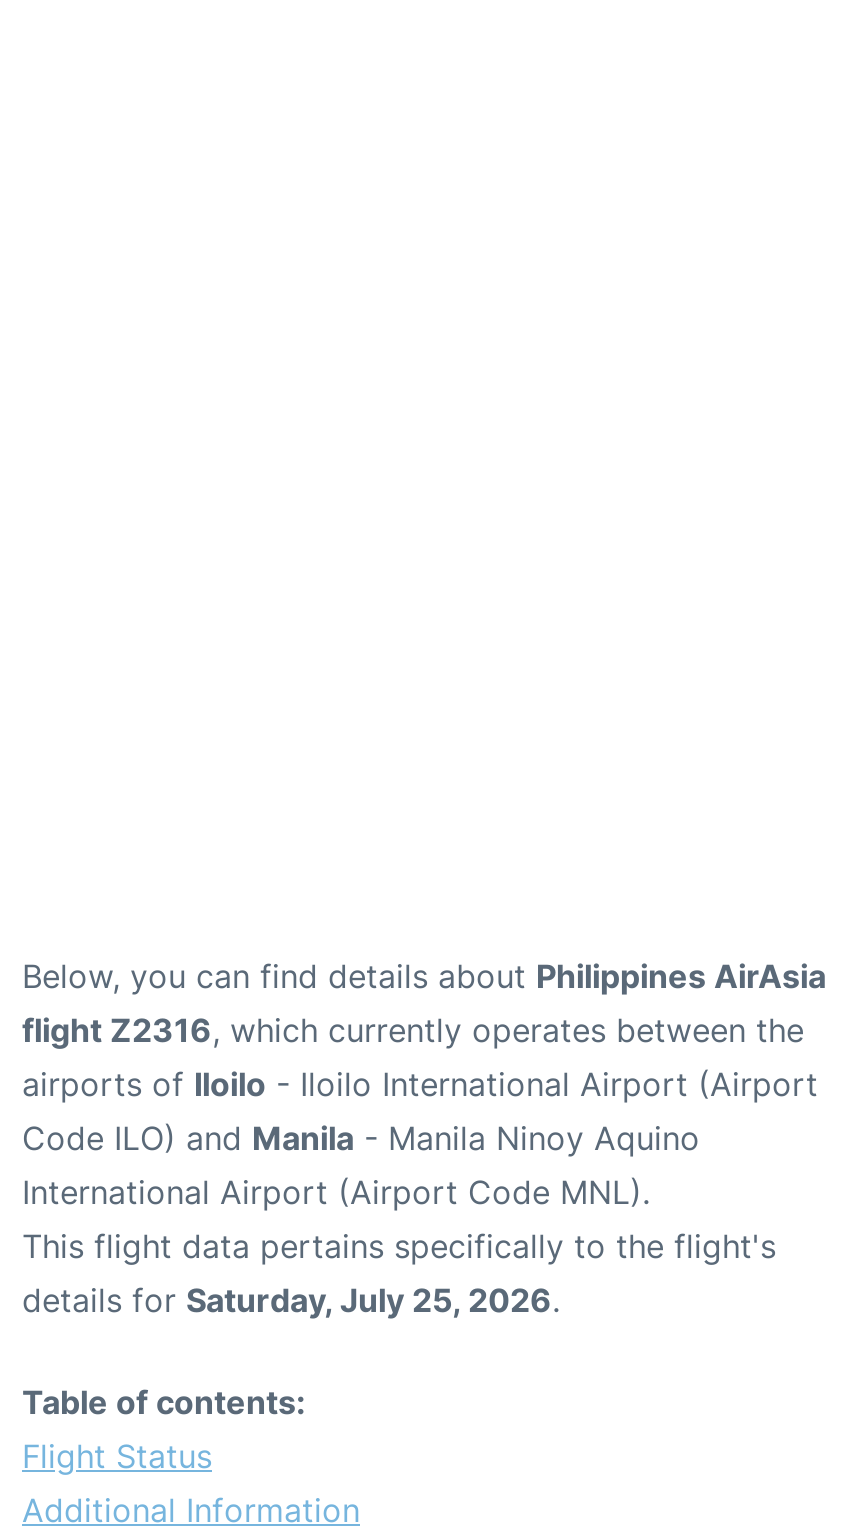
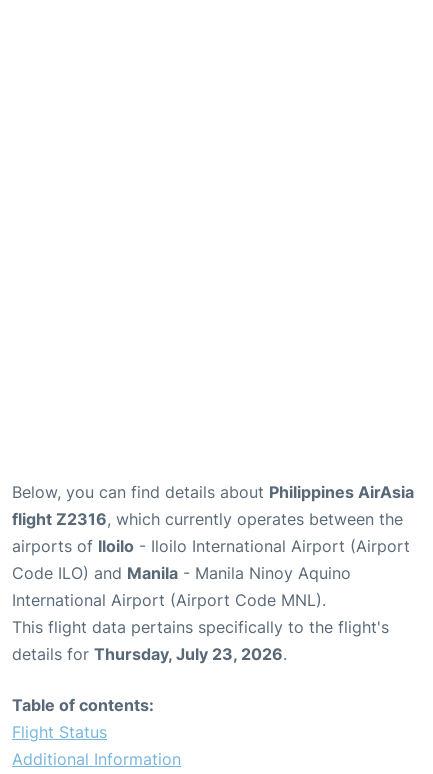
[22,1280,560,1320] details for Saturday, July 25, 2026. -> [12,644,287,664] details for Thursday, July 23, 2026.

